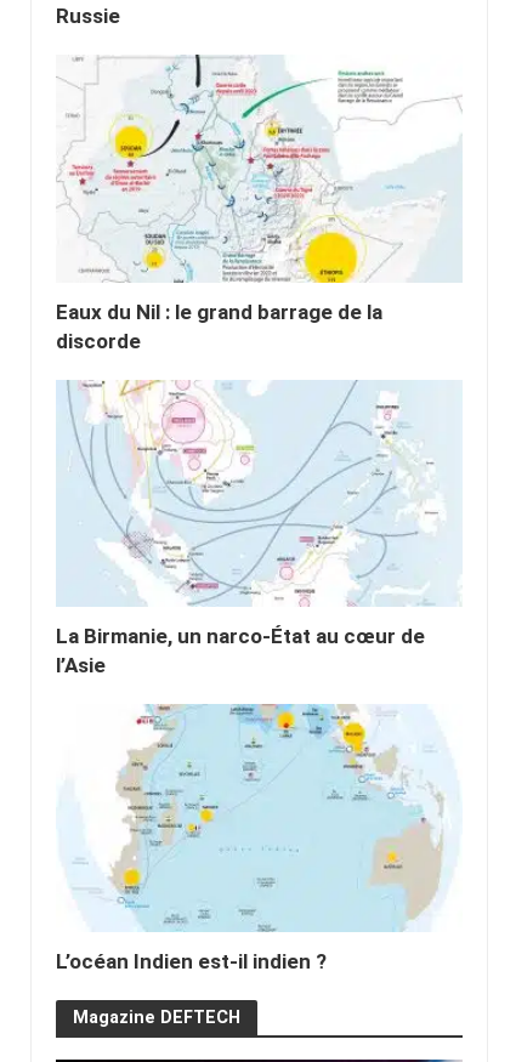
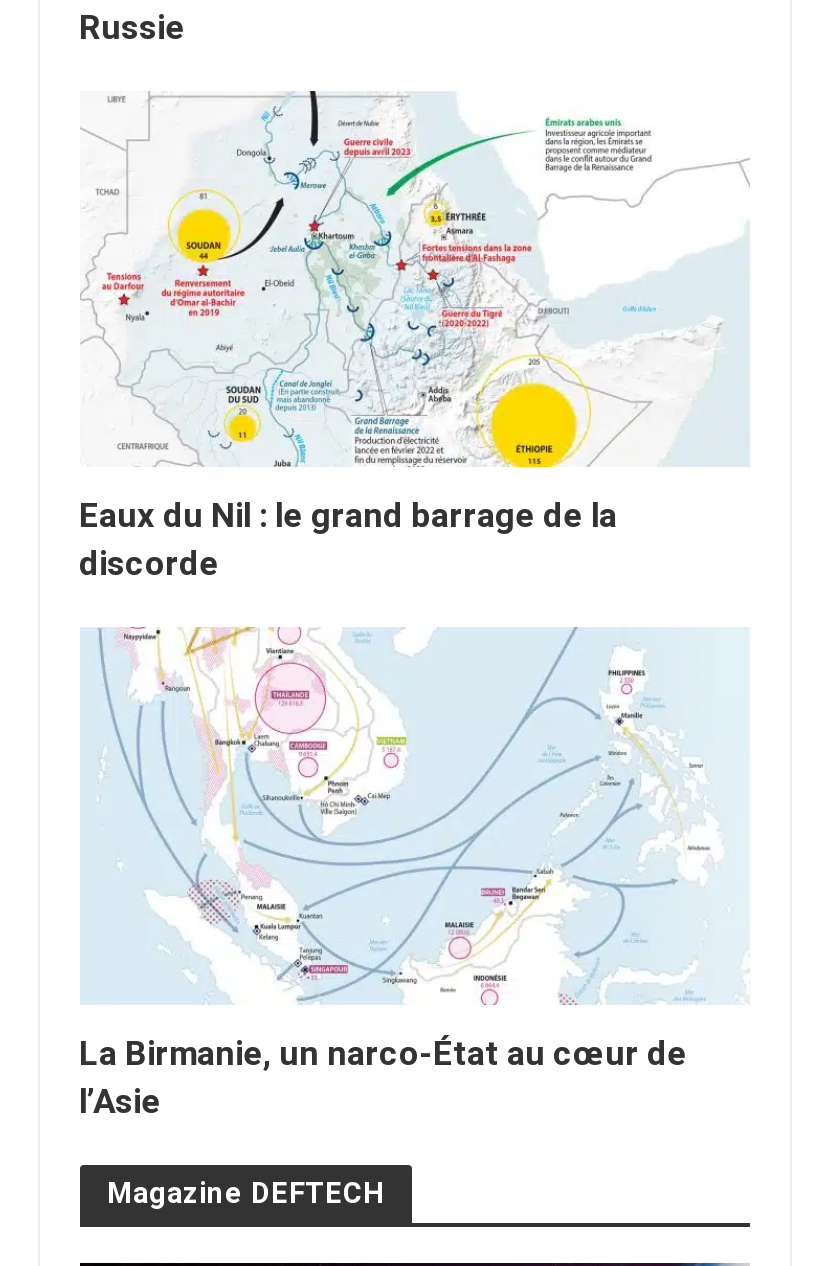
[55,704,460,973] [image] | L’océan Indien est-il indien ? -> none

